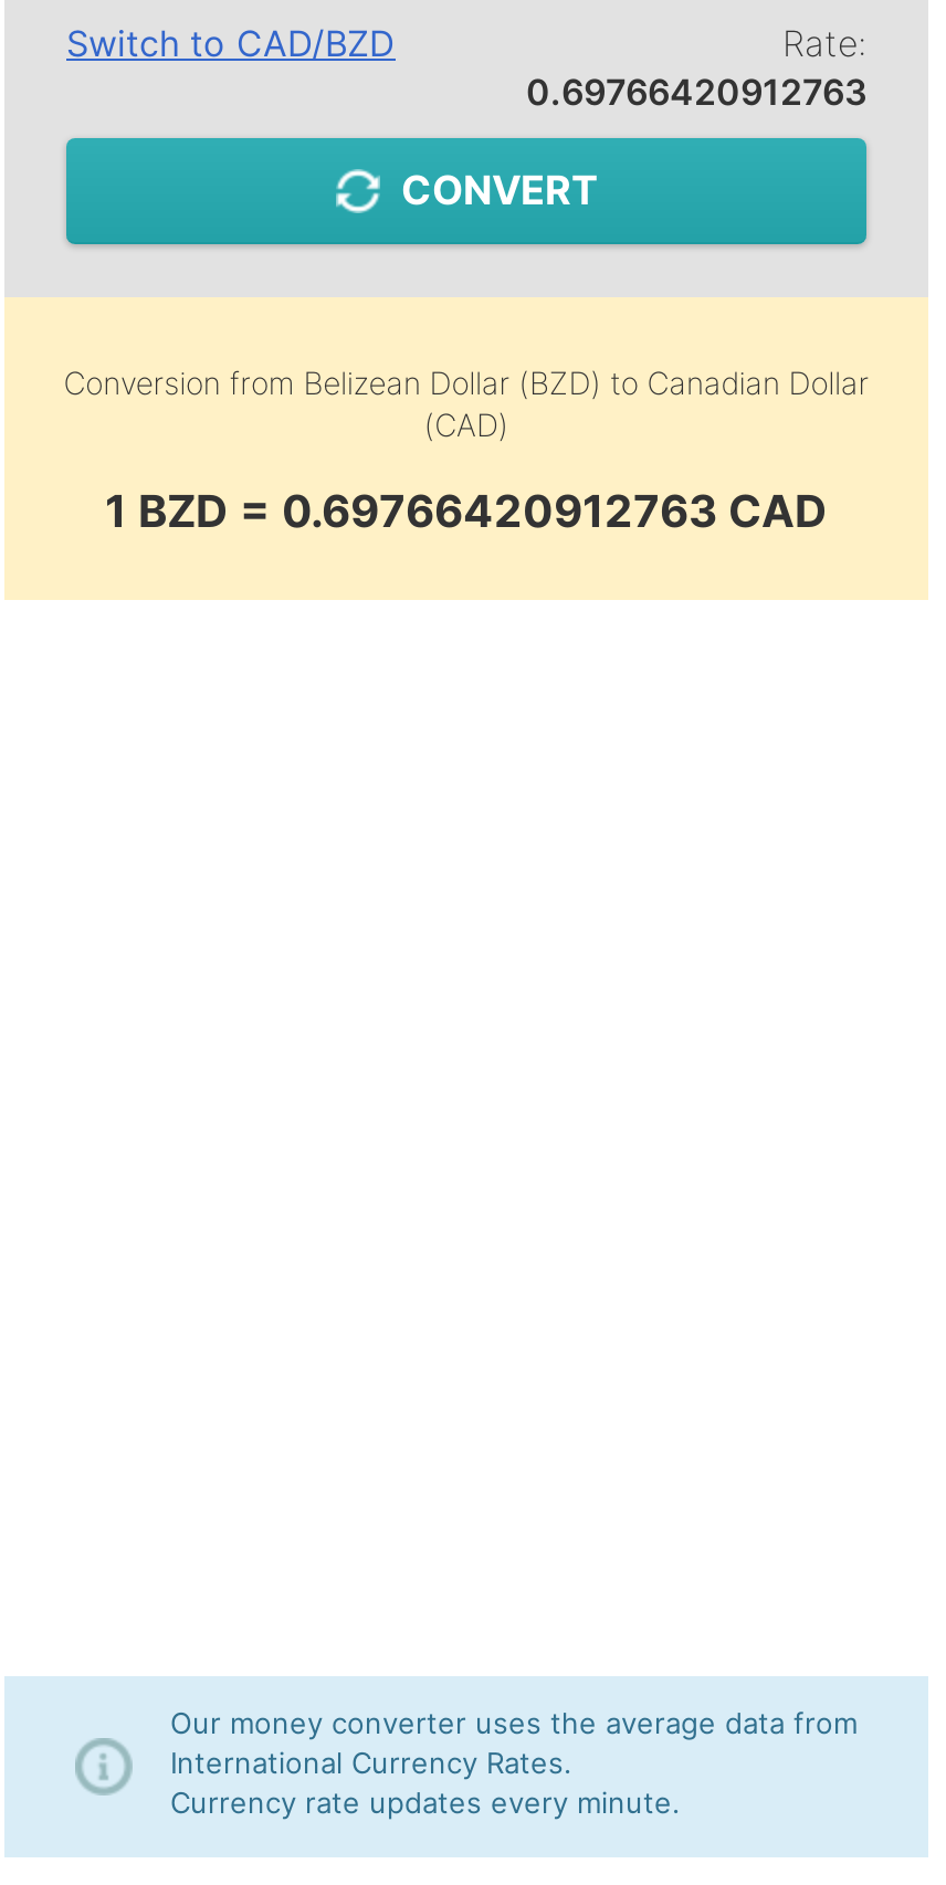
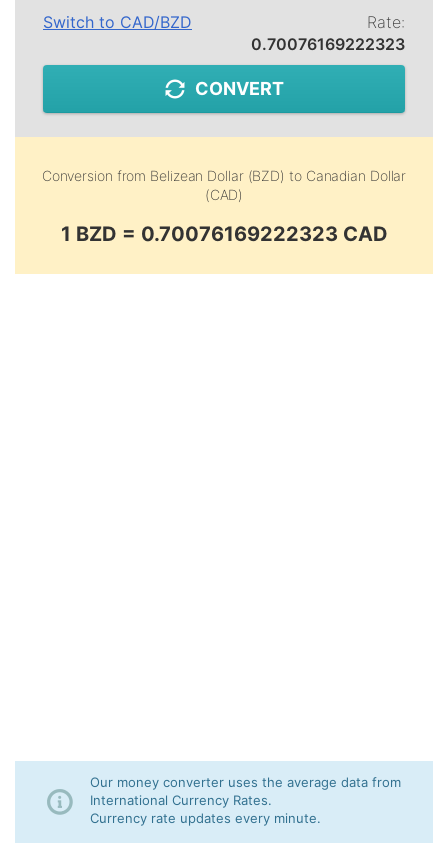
[526,70,866,114] 0.69766420912763 -> [251,34,405,54] 0.70076169222323
[105,485,828,538] 1 BZD = 0.69766420912763 CAD -> [60,222,387,246] 1 BZD = 0.70076169222323 CAD

